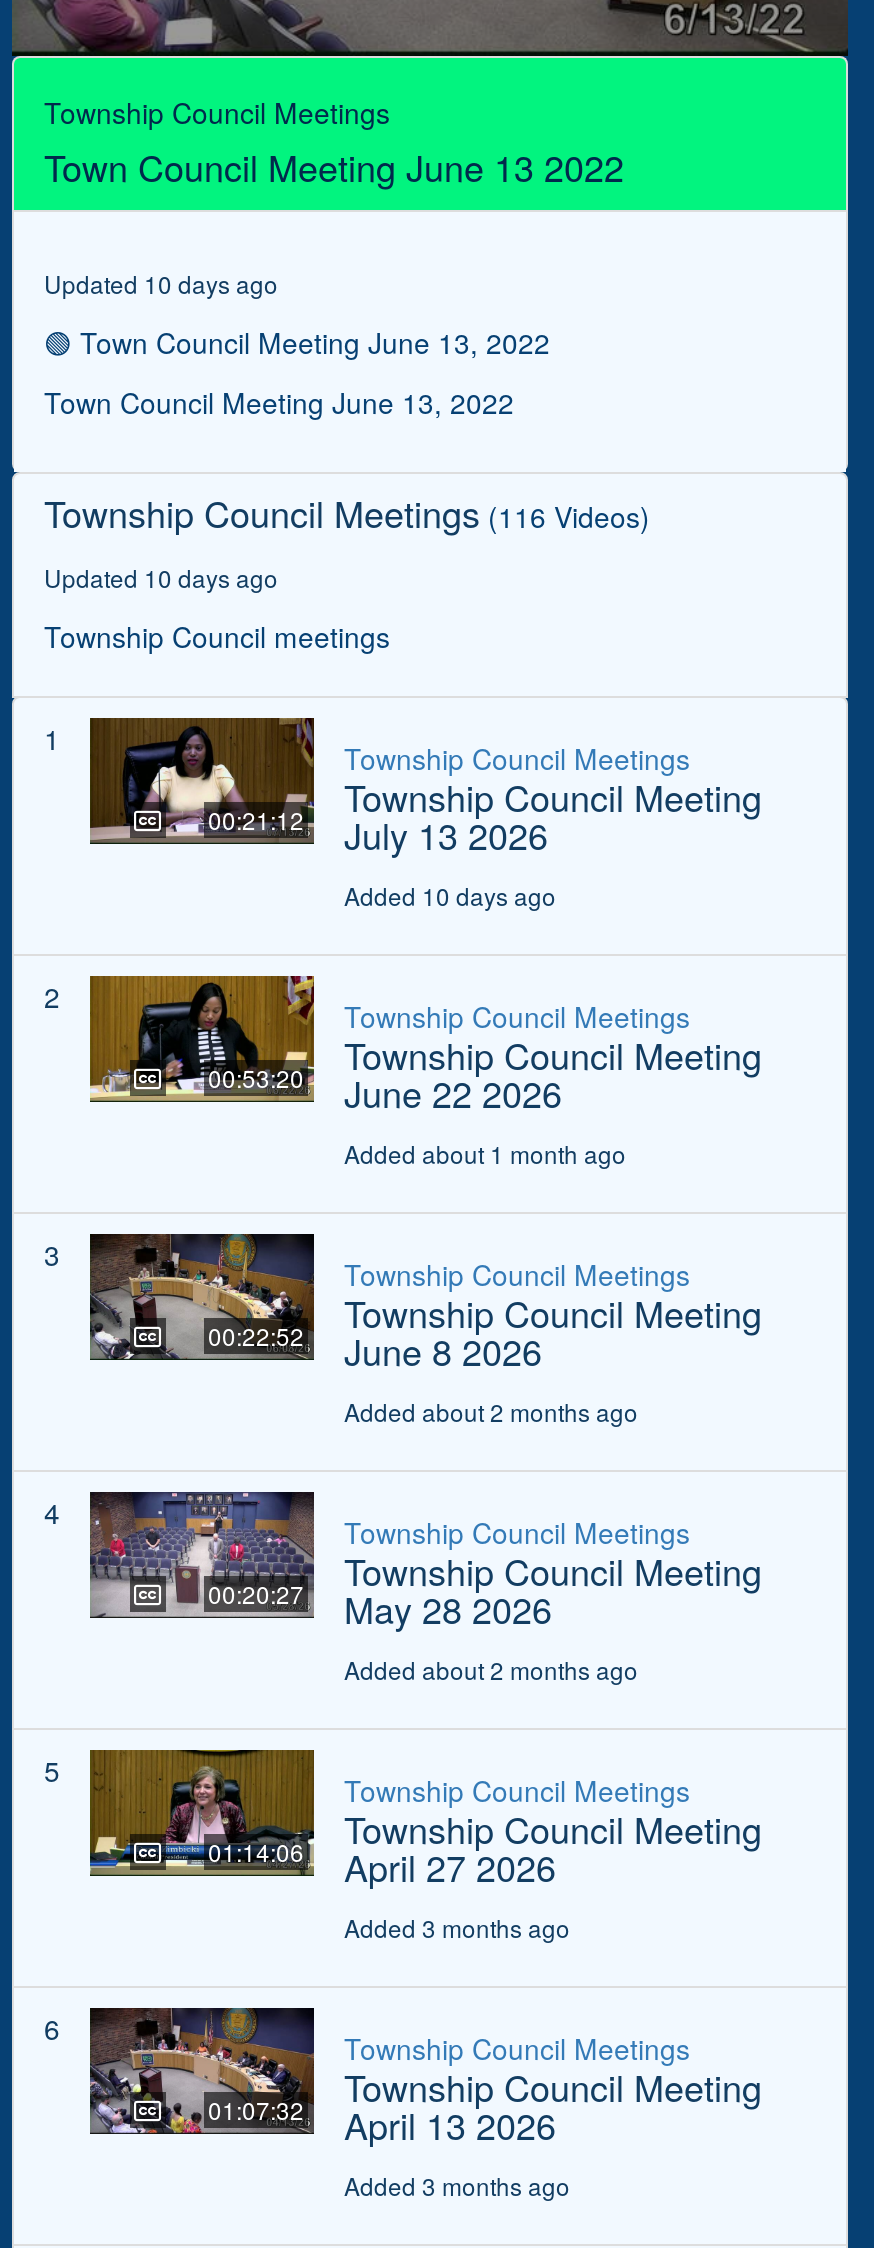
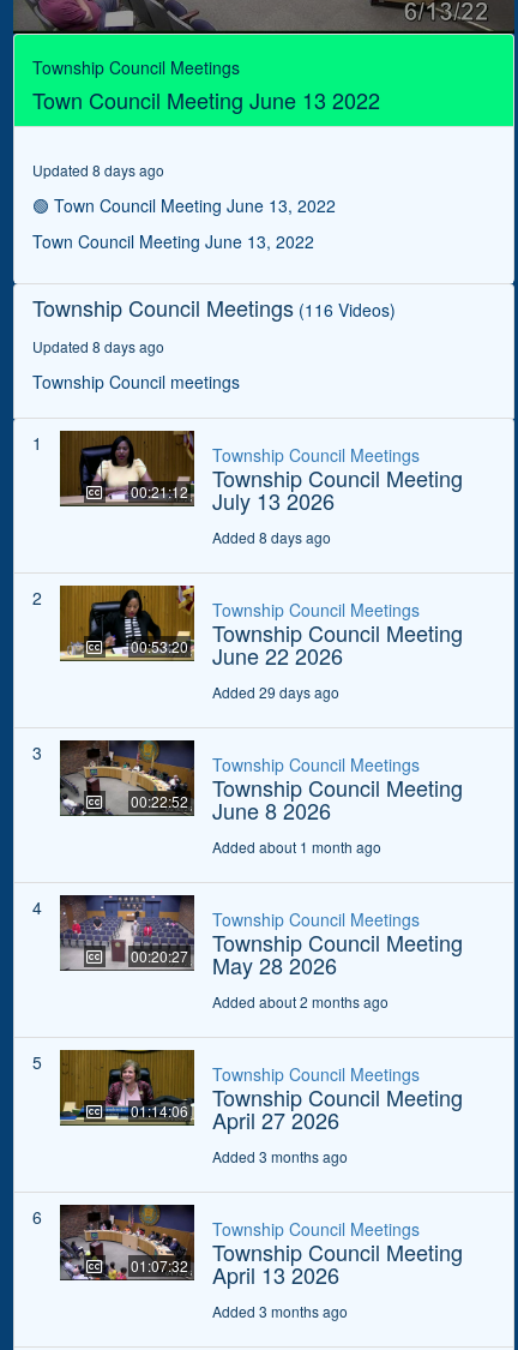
[44,266,278,300] Updated 10 days ago -> [32,160,164,180] Updated 8 days ago
[44,560,278,594] Updated 10 days ago -> [32,336,164,357] Updated 8 days ago
[344,878,556,912] Added 10 days ago -> [212,527,331,547] Added 8 days ago
none -> [212,682,339,702] Added 29 days ago
moved [344,1136,626,1170] -> [212,837,381,857]: Added about 1 month ago
[344,1394,638,1428] Added about 2 months ago -> none

